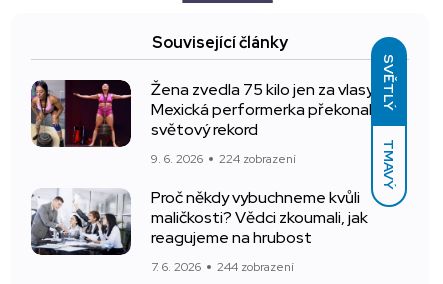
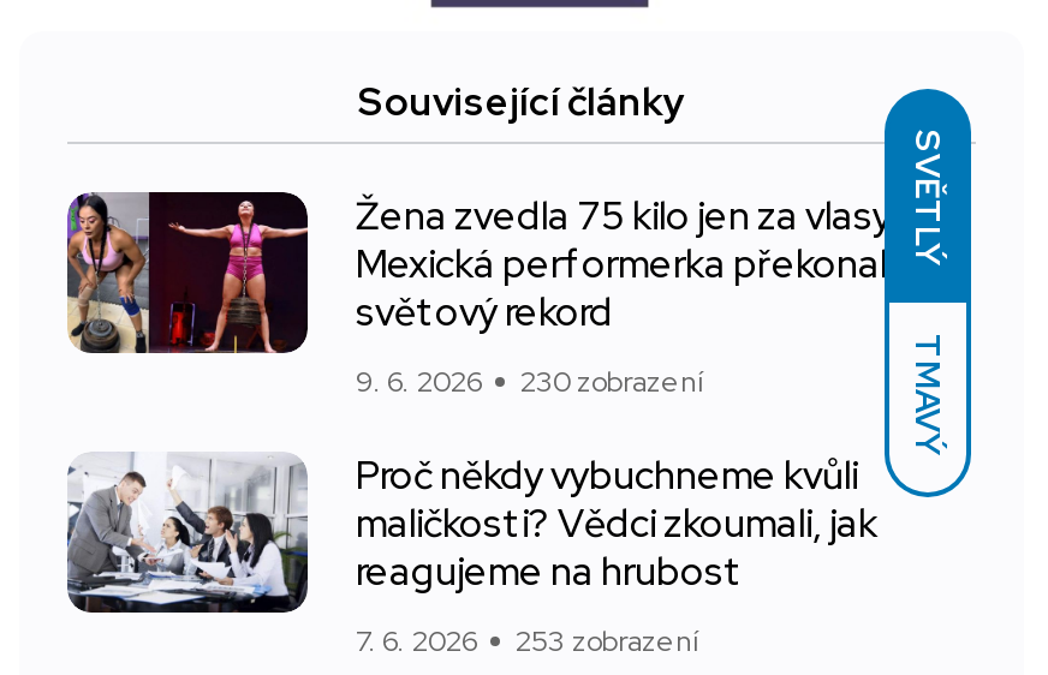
[151,151,296,167] 9. 6. 2026 224 zobrazení -> [356,363,704,401] 9. 6. 2026 230 zobrazení
[151,259,294,275] 7. 6. 2026 244 zobrazení -> [356,622,699,661] 7. 6. 2026 253 zobrazení

